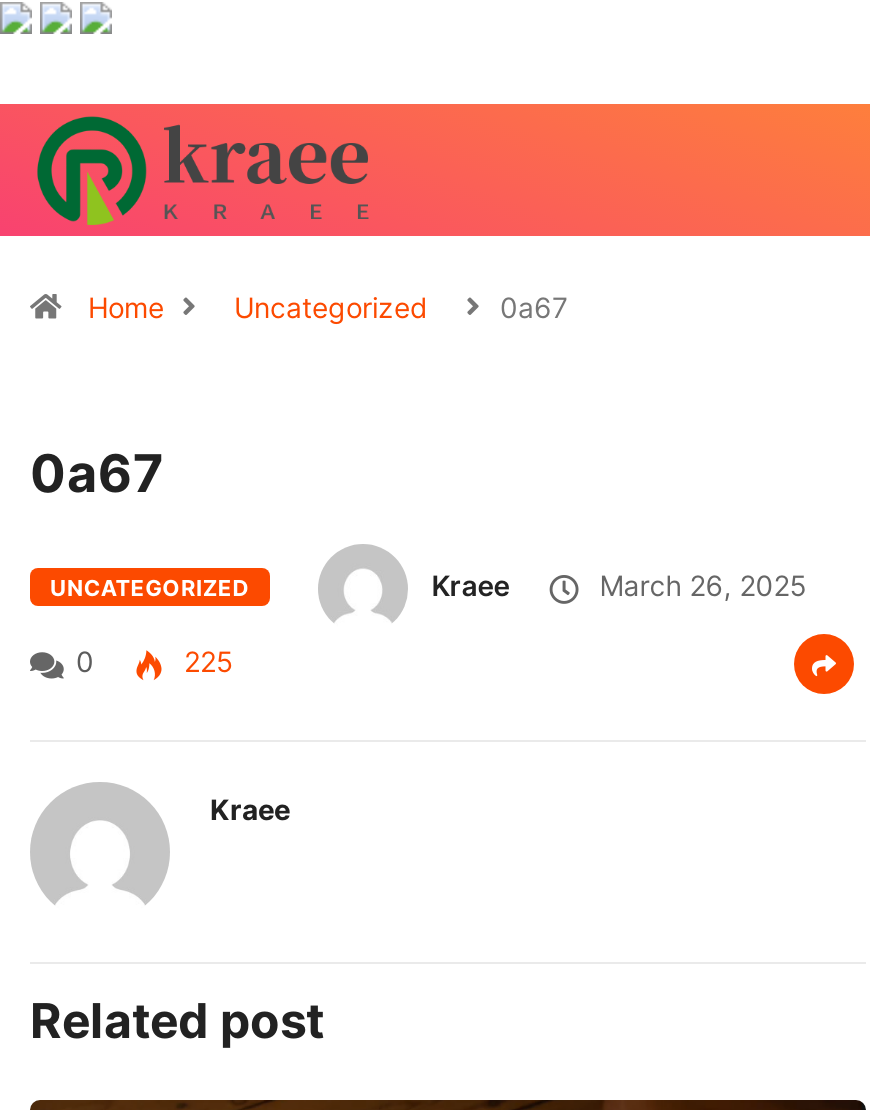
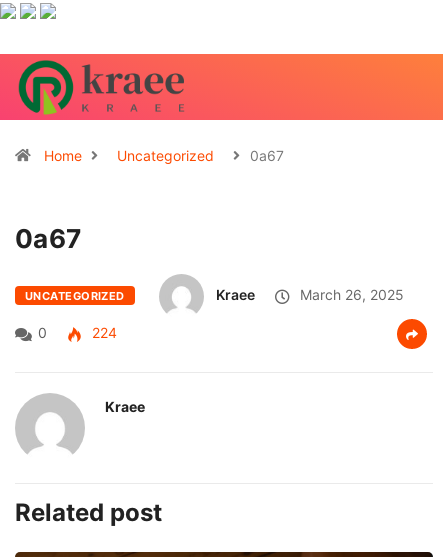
[176,644,234,678] 225 -> [88,324,117,341] 224

